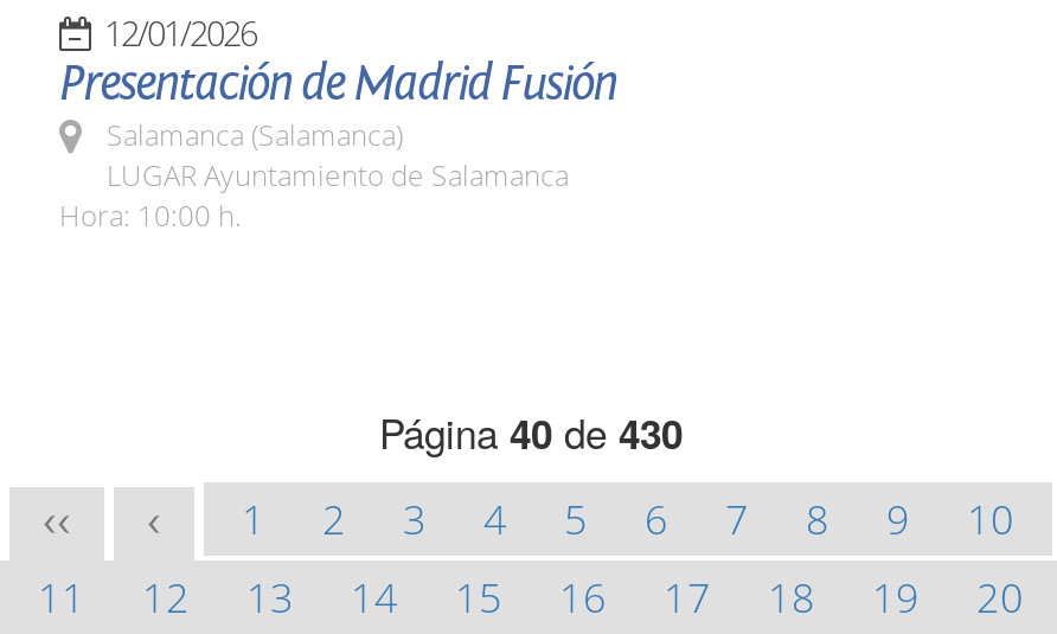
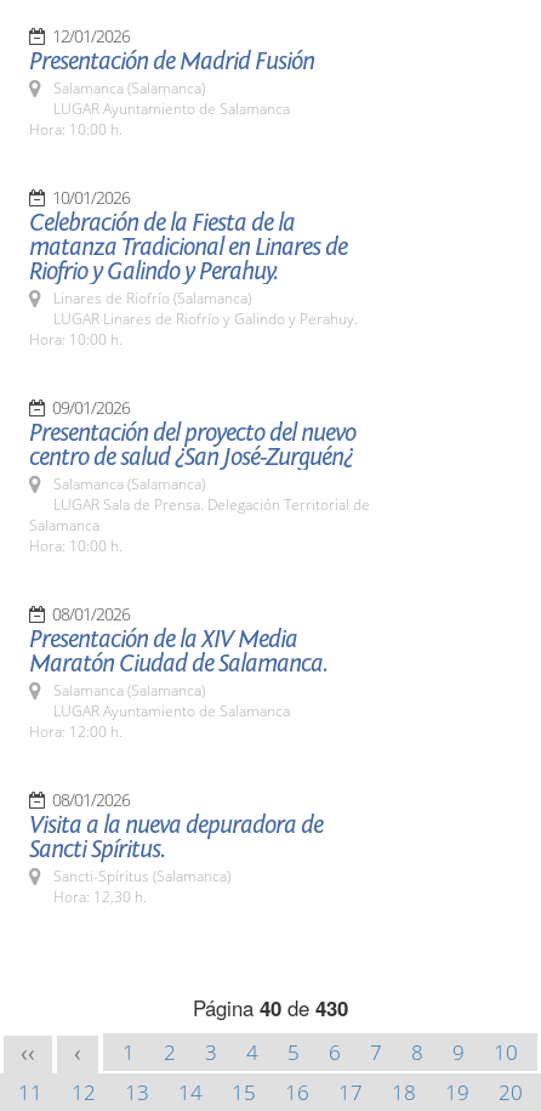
none -> [29,186,370,907] 10/01/2026 | Celebración de la Fiesta de la | matanza Tradicional en Linares de | Riofrio y Galindo y Perahuy. | Linares de Riofrío (Salamanca) | LUGAR Linares de Riofrío y Galindo y Perahuy. | Hora: 10:00 h. | 09/01/2026 | Presentación del proyecto del nuevo | centro de salud ¿San José-Zurguén¿ | Salamanca (Salamanca) | LUGAR Sala de Prensa. Delegación Territorial de | Salamanca | Hora: 10:00 h. | 08/01/2026 | Presentación de la XIV Media | Maratón Ciudad de Salamanca. | Salamanca (Salamanca) | LUGAR Ayuntamiento de Salamanca | Hora: 12:00 h. | 08/01/2026 | Visita a la nueva depuradora de | Sancti Spíritus. | Sancti-Spíritus (Salamanca) | Hora: 12,30 h.

